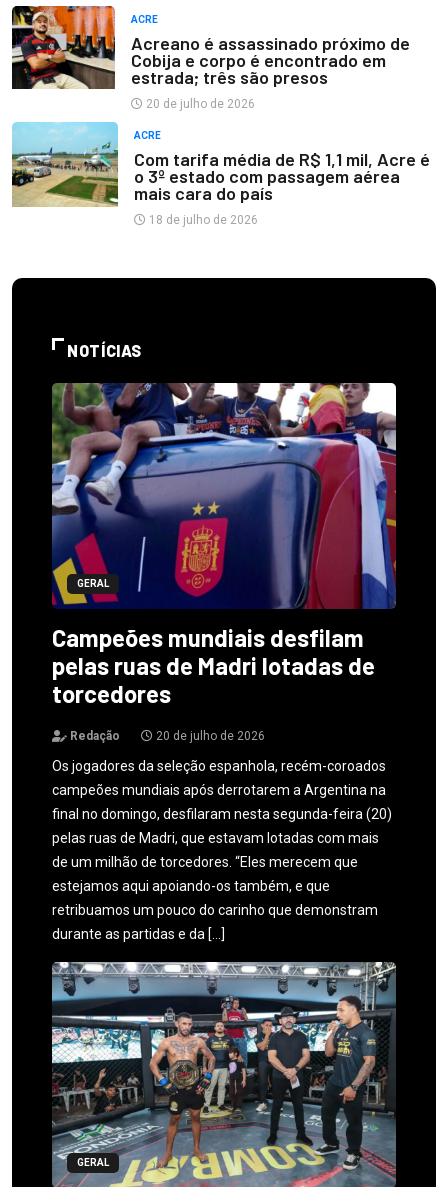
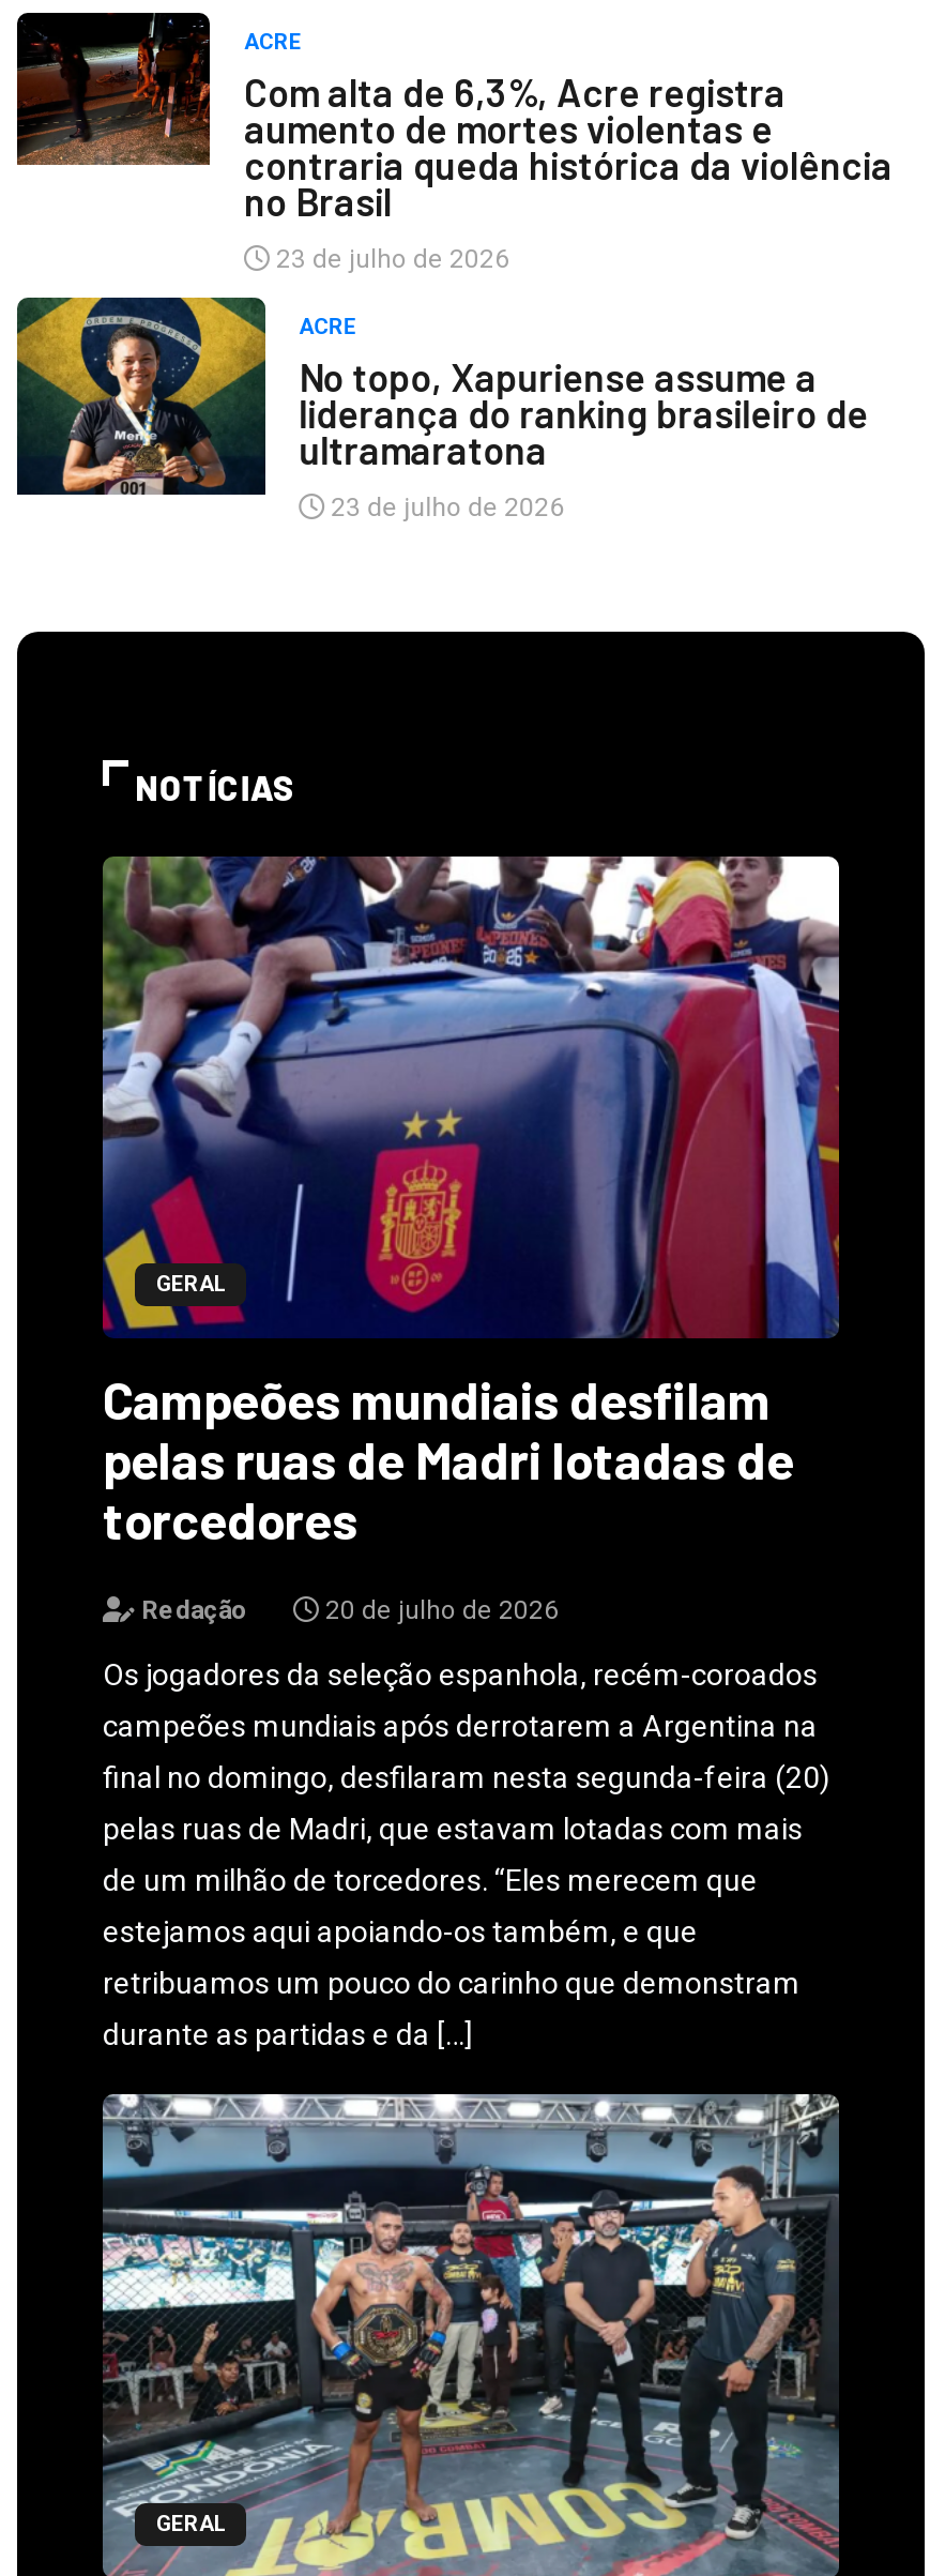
[11,5,410,111] [image] | Acreano é assassinado próximo de | Cobija e corpo é encontrado em | estrada; três são presos | 20 de julho de 2026 -> [17,11,893,272] [image] | Com alta de 6,3%, Acre registra | aumento de mortes violentas e | contraria queda histórica da violência | no Brasil | 23 de julho de 2026
[11,121,430,227] [image] | Com tarifa média de R$ 1,1 mil, Acre é | o 3º estado com passagem aérea | mais cara do país | 18 de julho de 2026 -> [15,296,868,521] [image] | No topo, Xapuriense assume a | liderança do ranking brasileiro de | ultramaratona | 23 de julho de 2026

